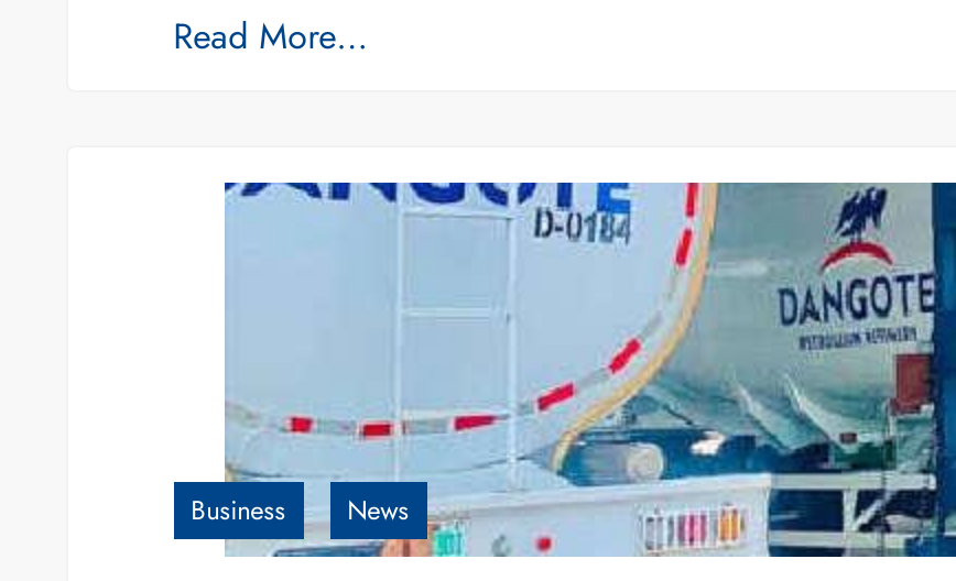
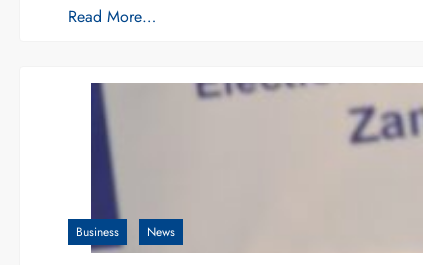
[225,180,949,559] [image] -> [91,82,420,253] [image]

